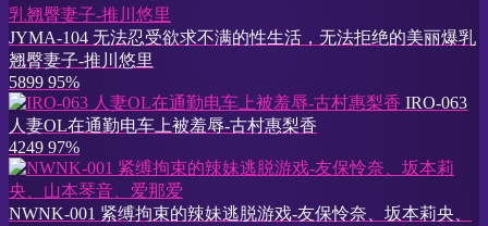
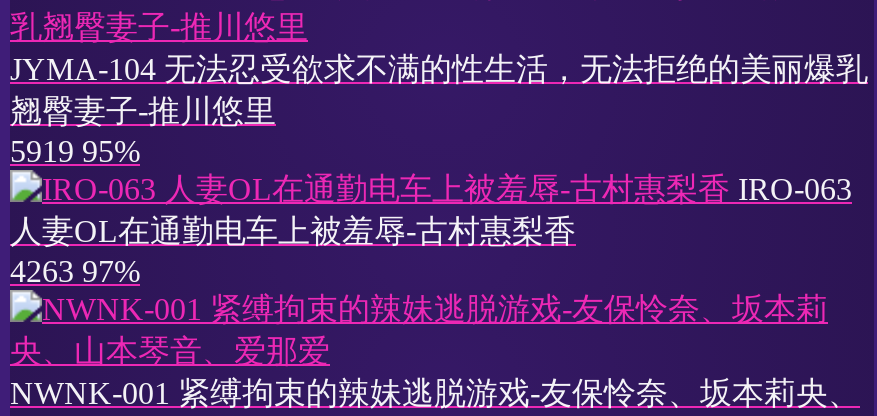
[9,72,80,91] 5899 95% -> [10,133,140,167] 5919 95%
[9,138,80,156] 4249 97% -> [10,253,140,287] 4263 97%

